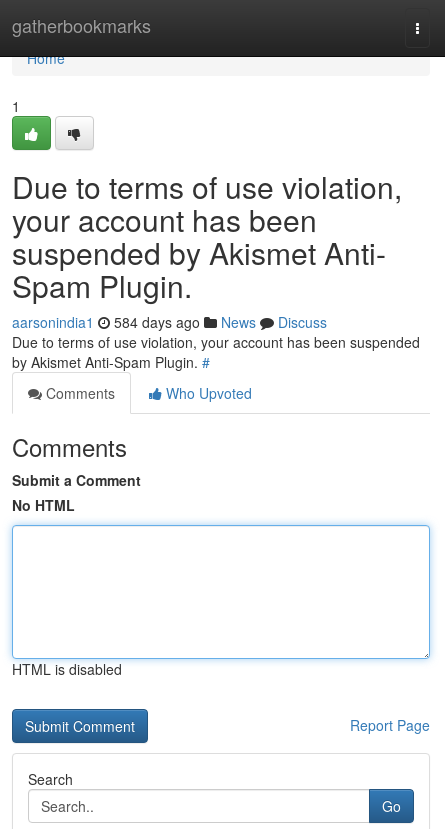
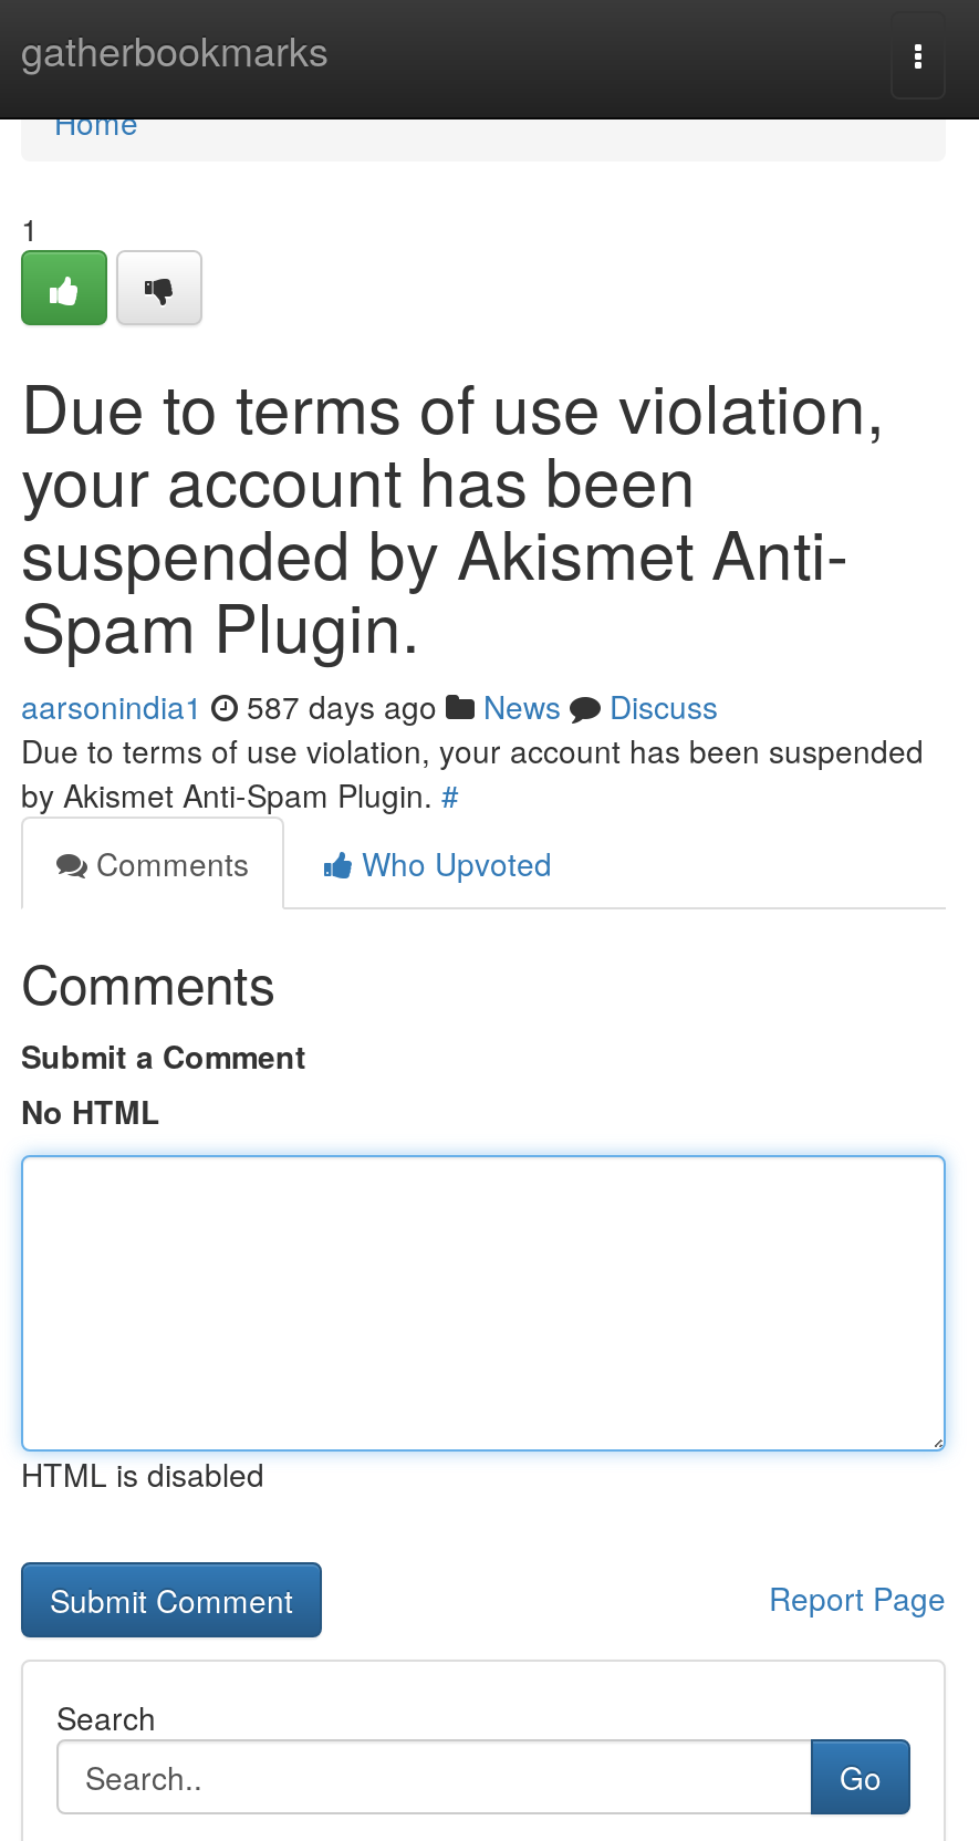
[12,312,327,332] aarsonindia1 584 days ago News Discuss -> [21,684,718,728] aarsonindia1 587 days ago News Discuss

